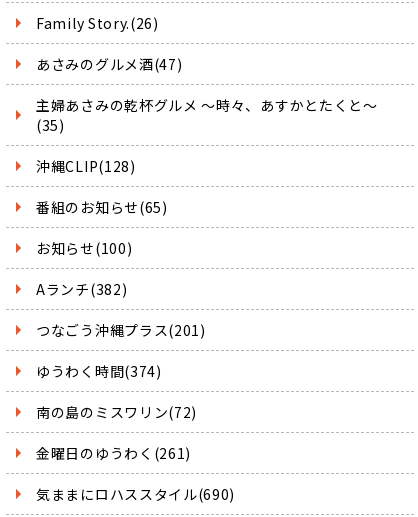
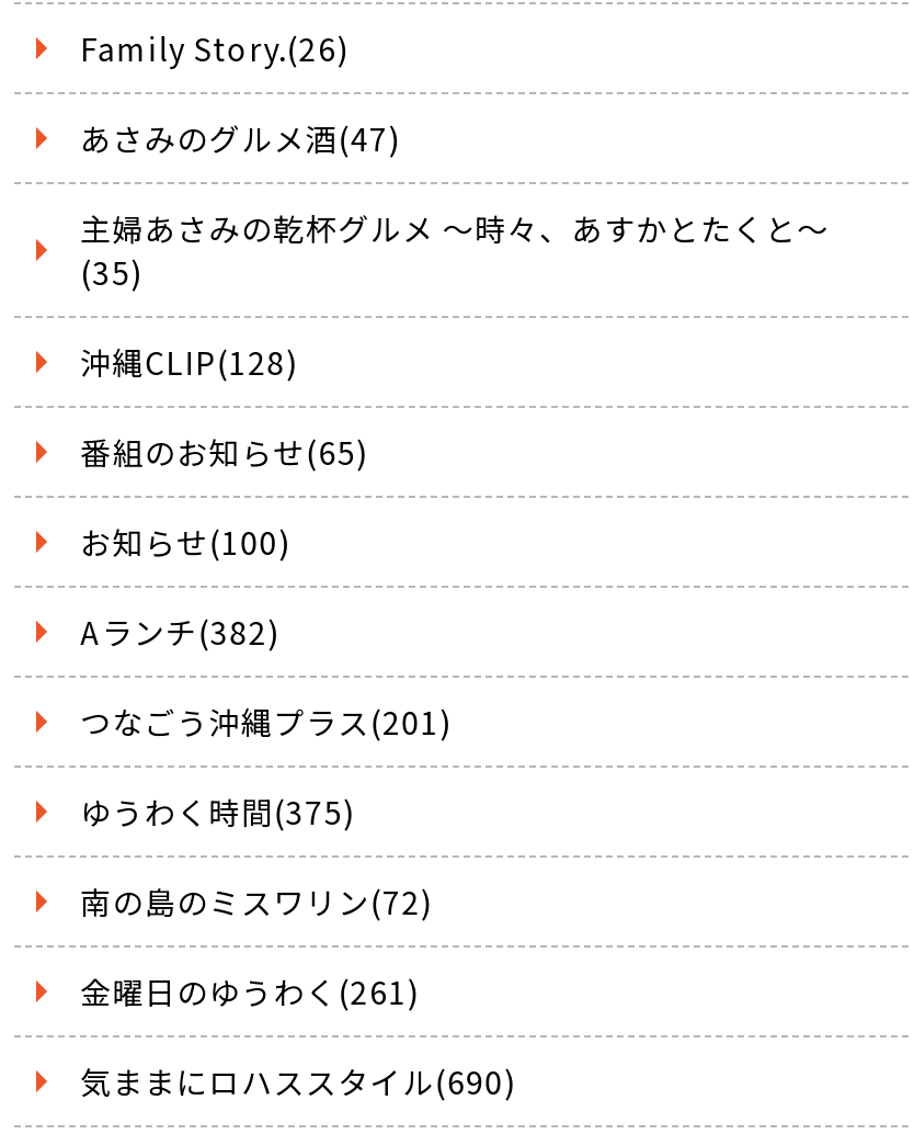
[36,361,162,381] ゆうわく時間(374) -> [80,790,356,834] ゆうわく時間(375)

